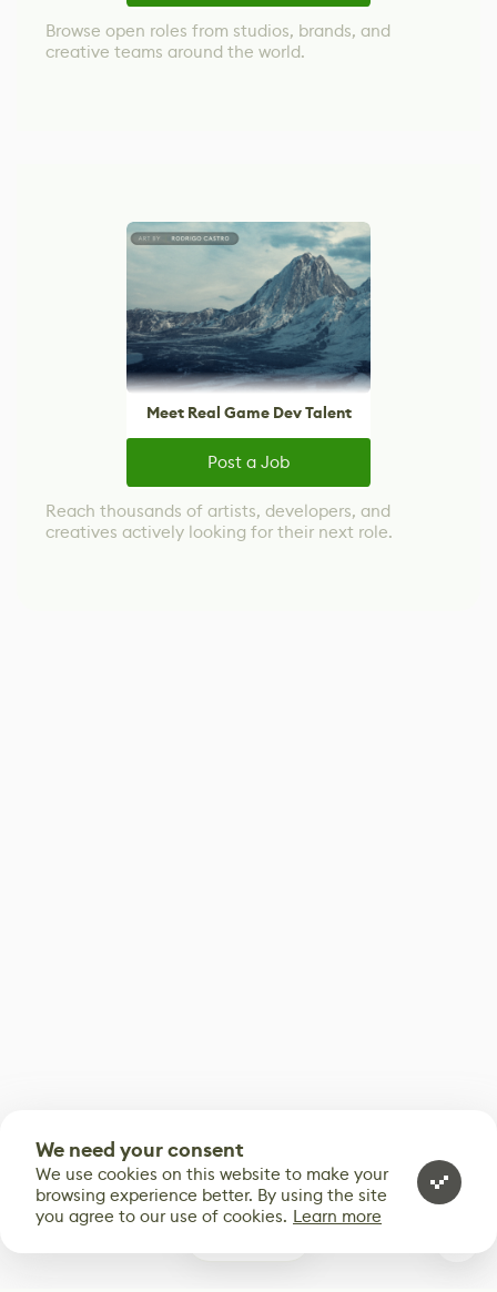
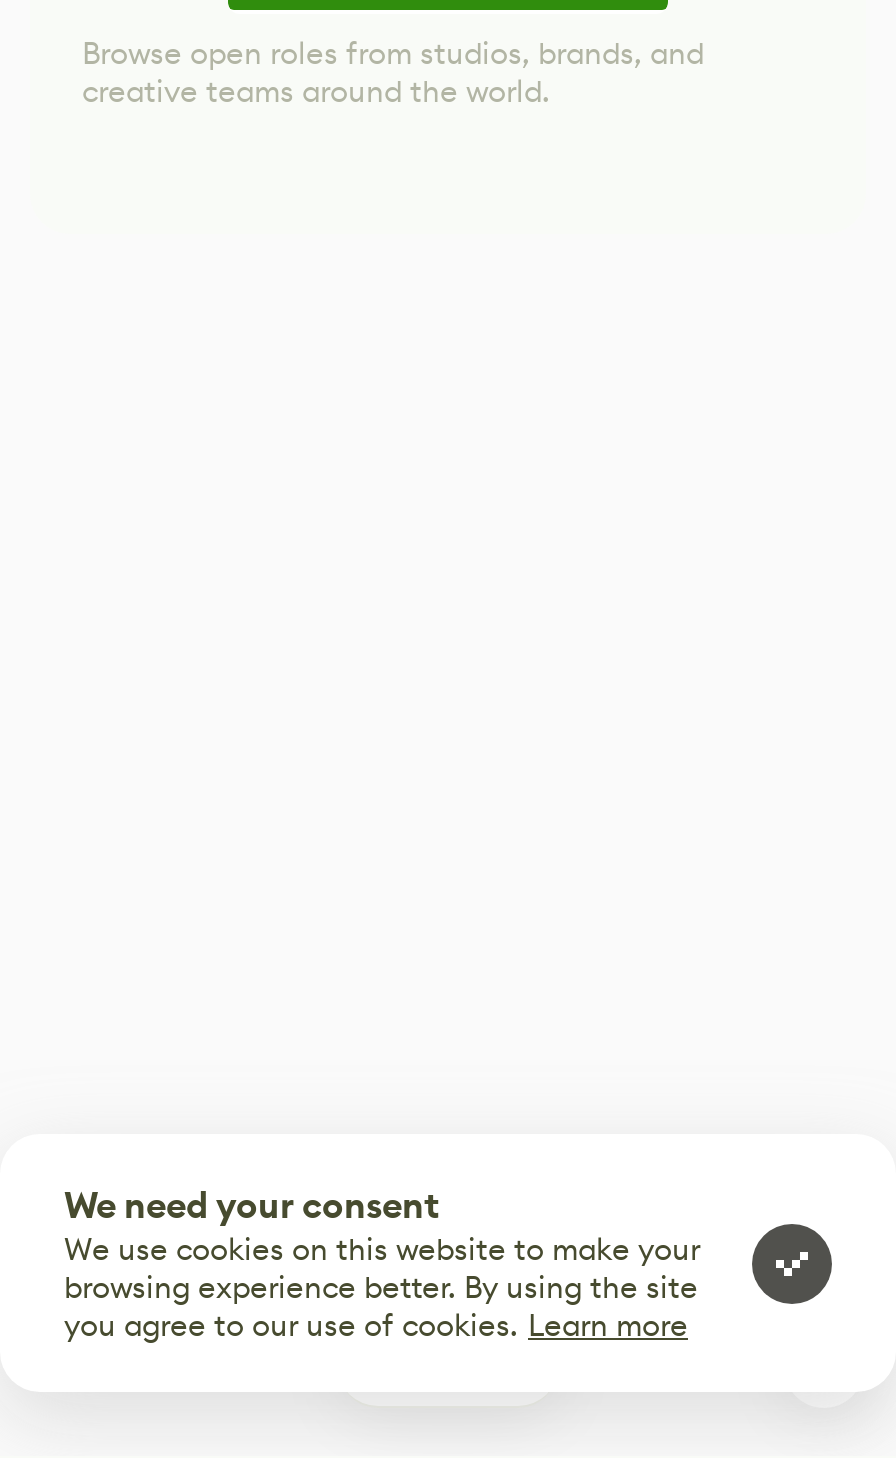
[45,221,393,542] [image] | Meet Real Game Dev Talent | Post a Job | Reach thousands of artists, developers, and | creatives actively looking for their next role. -> none

